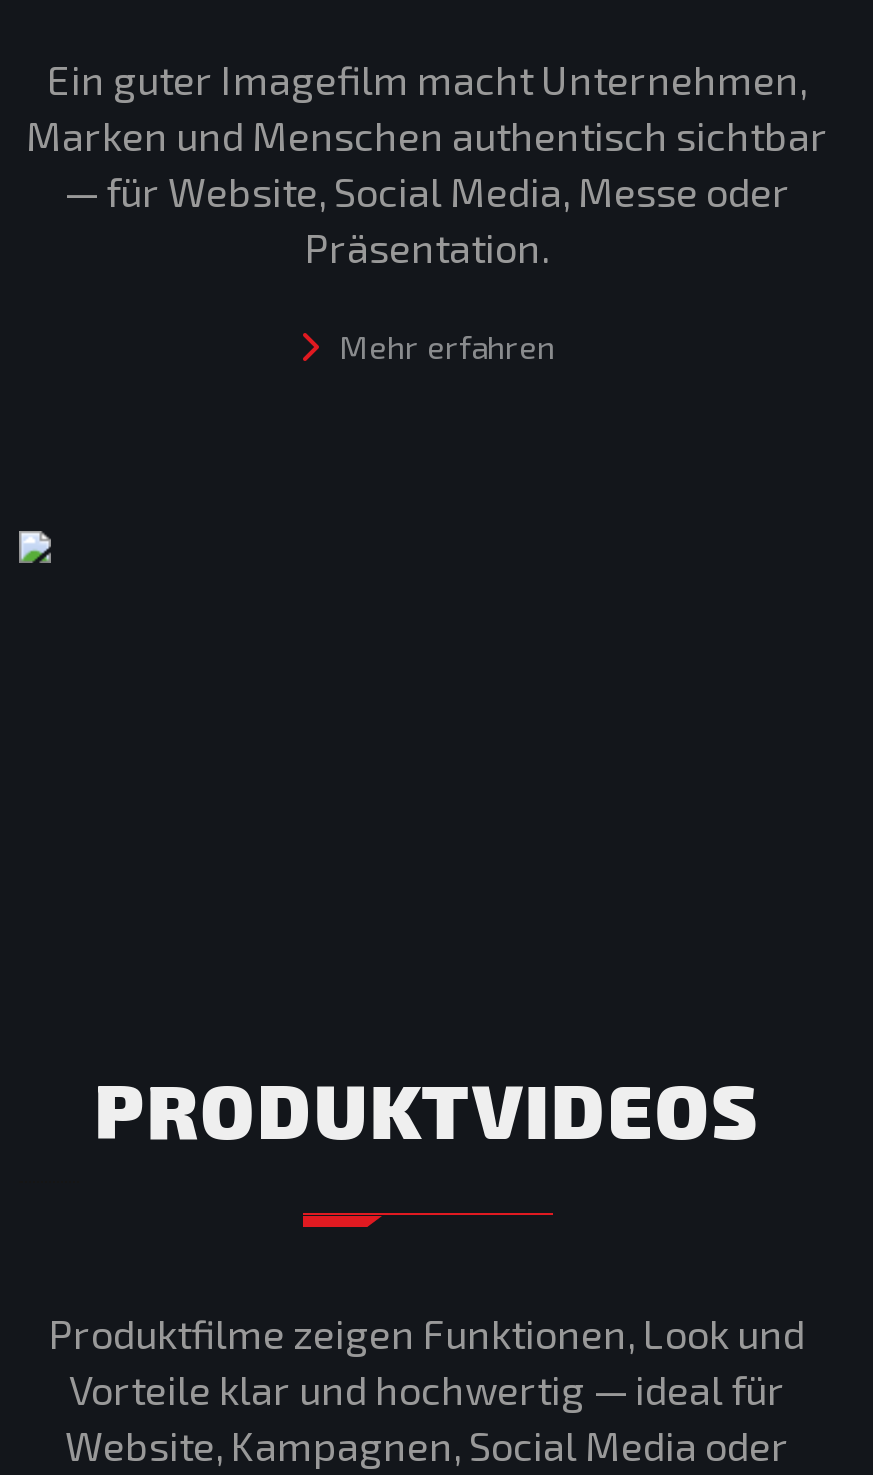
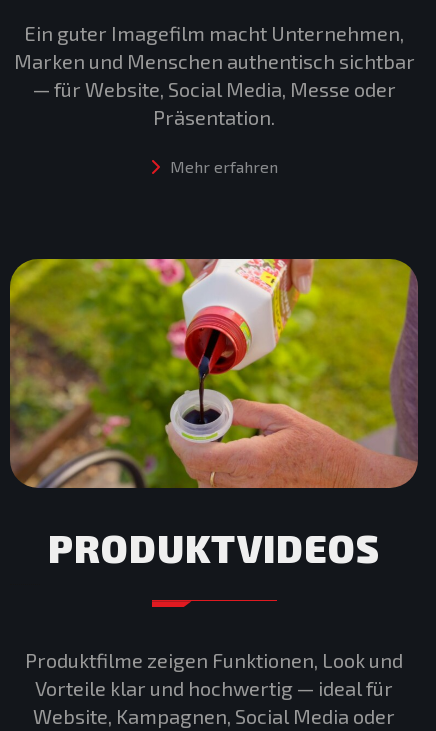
none -> [9,258,418,489] [image]

